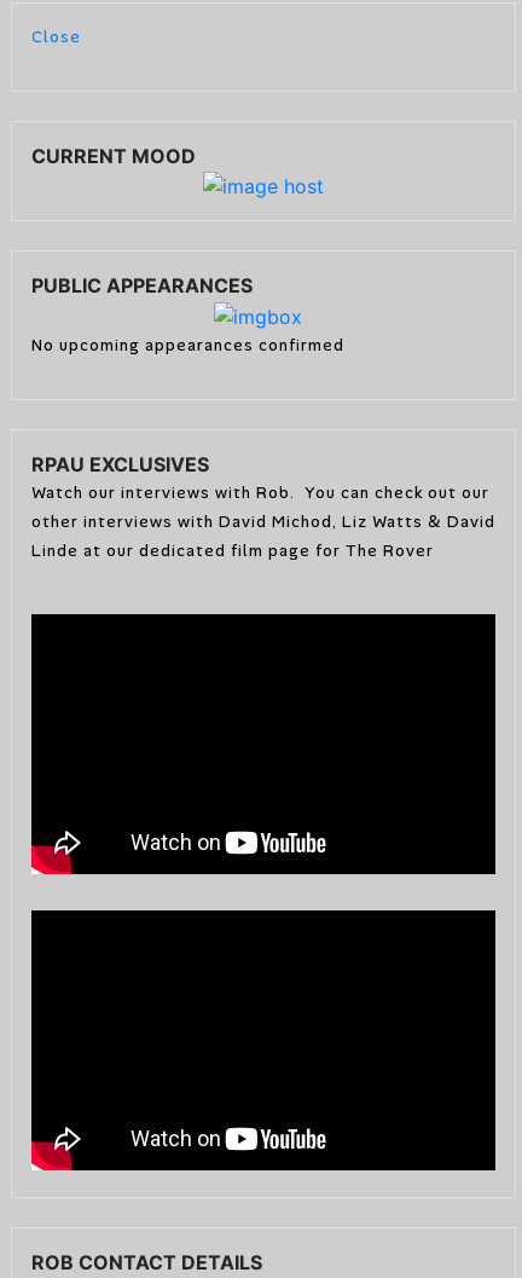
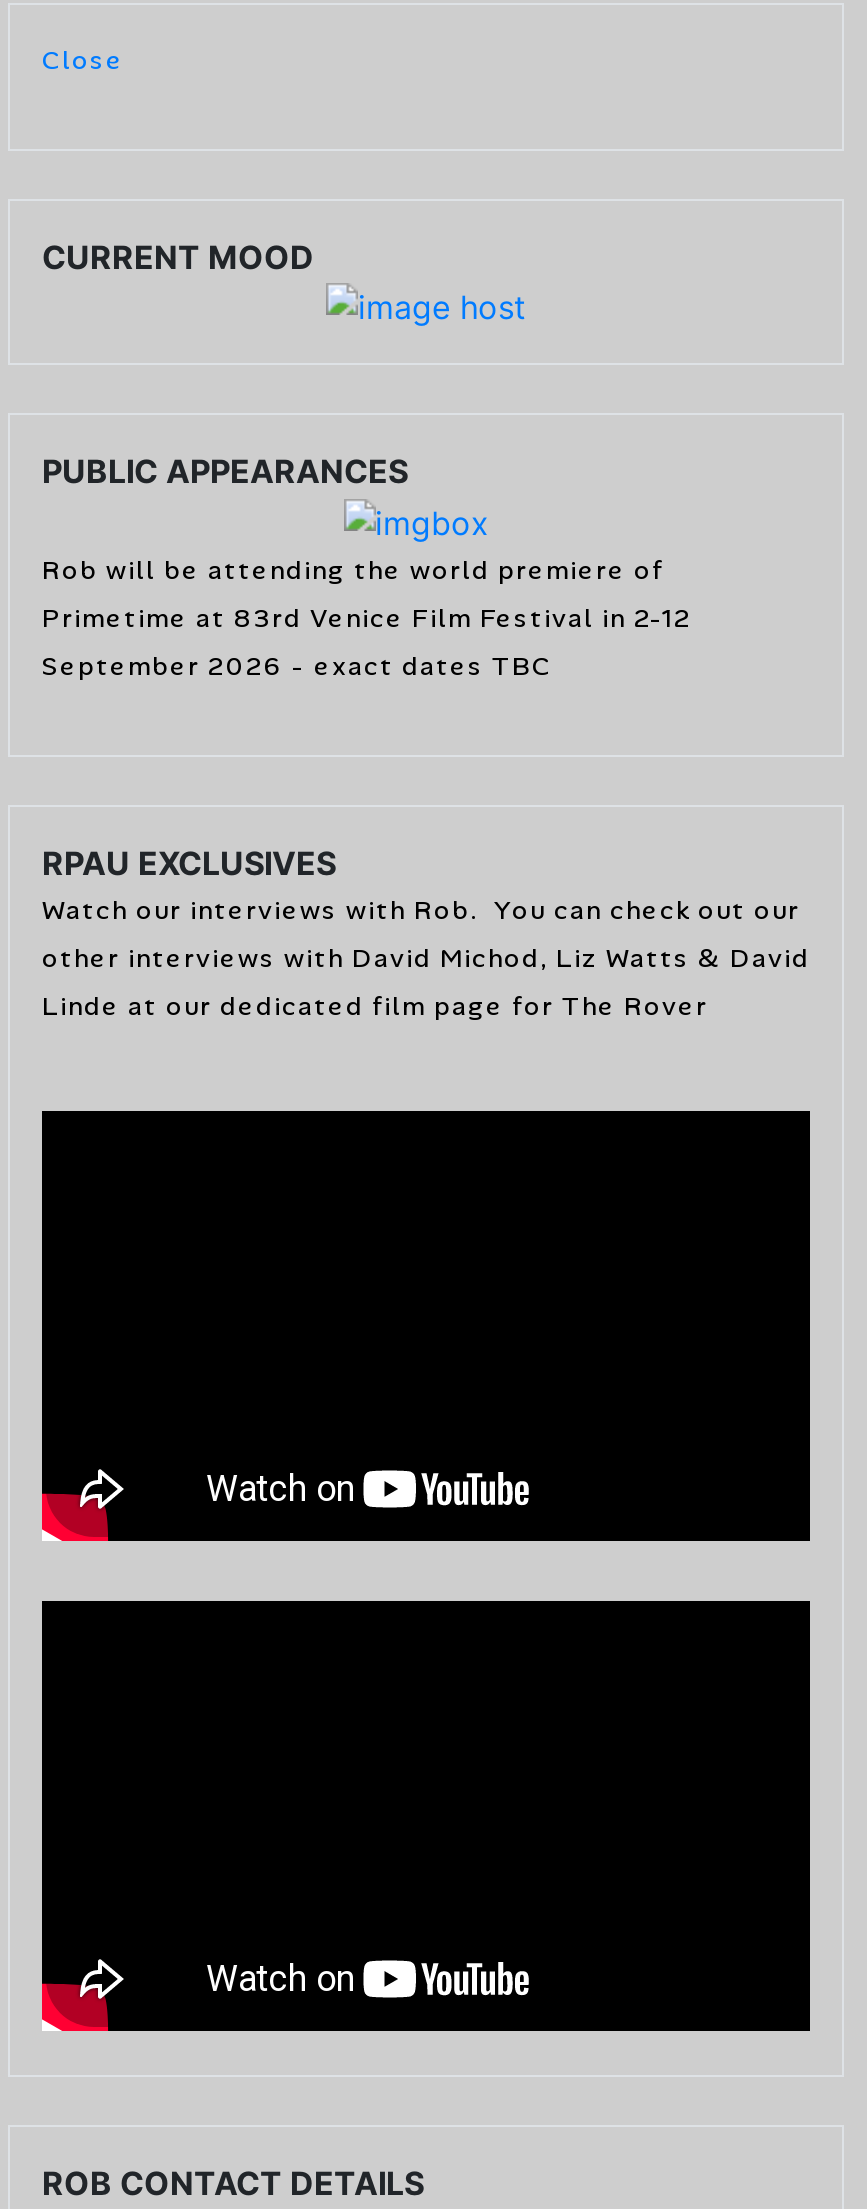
[31,335,344,356] No upcoming appearances confirmed -> [42,553,692,683] Rob will be attending the world premiere of | Primetime at 83rd Venice Film Festival in 2-12 | September 2026 - exact dates TBC

